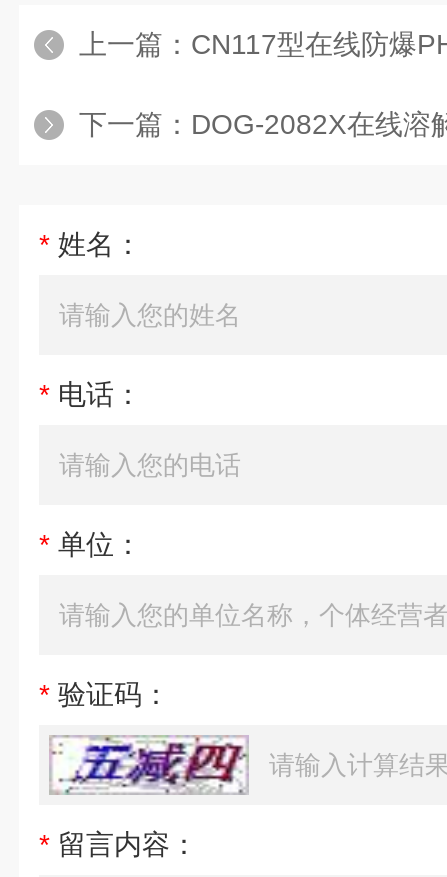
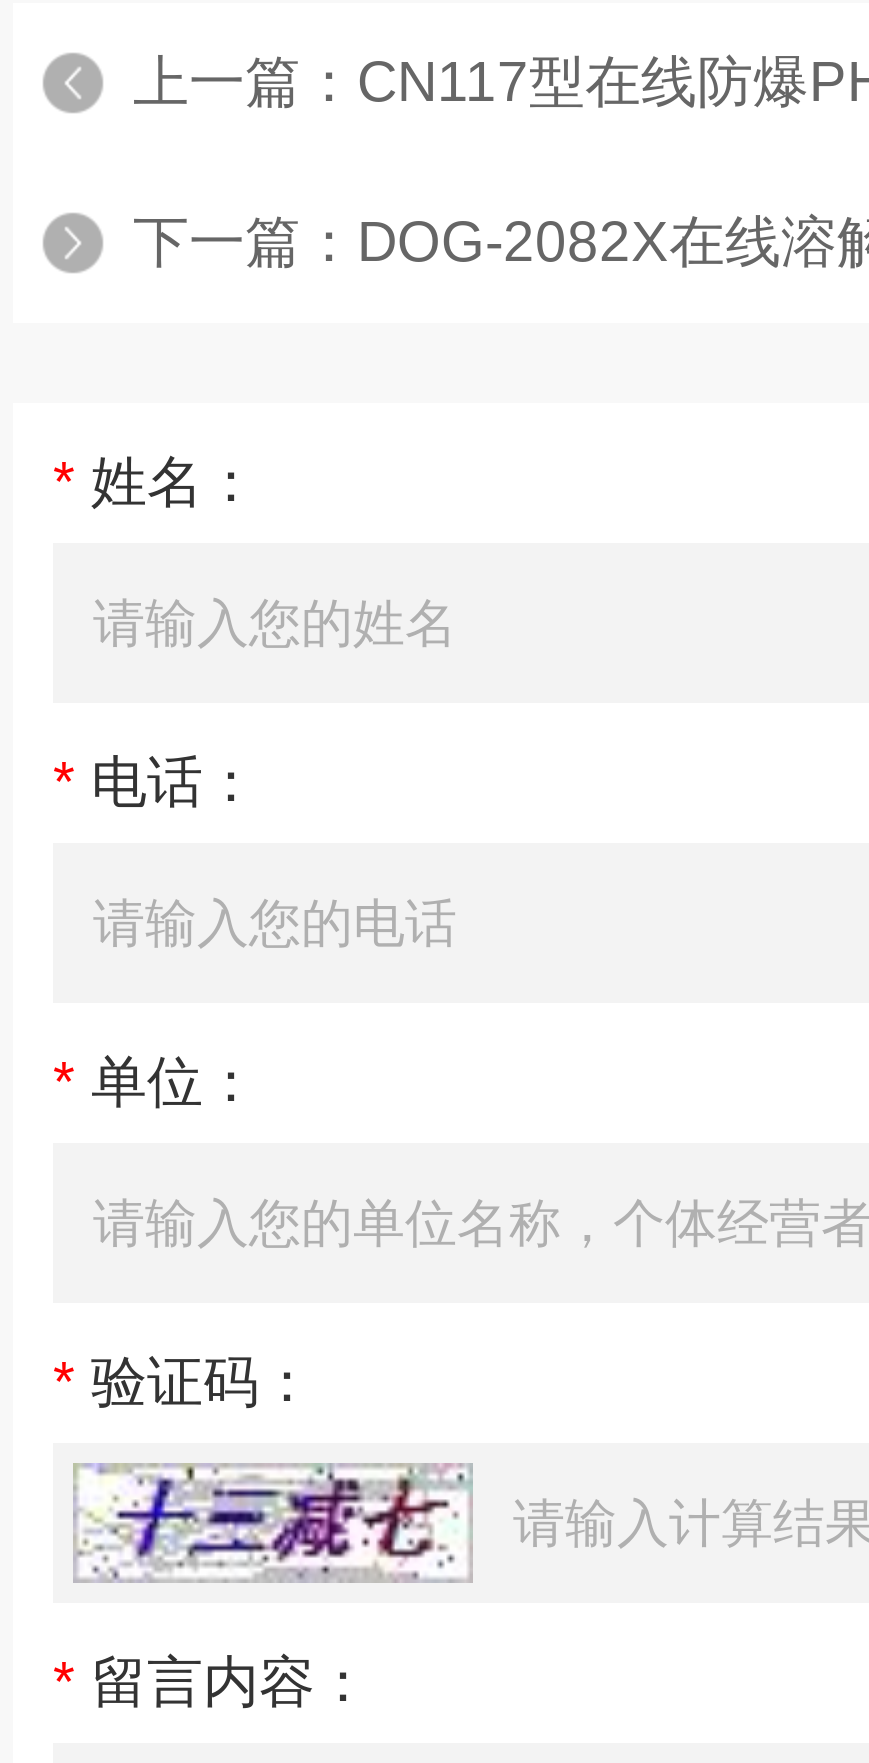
[50,735,249,794] [image] -> [75,1463,473,1583] [image]

